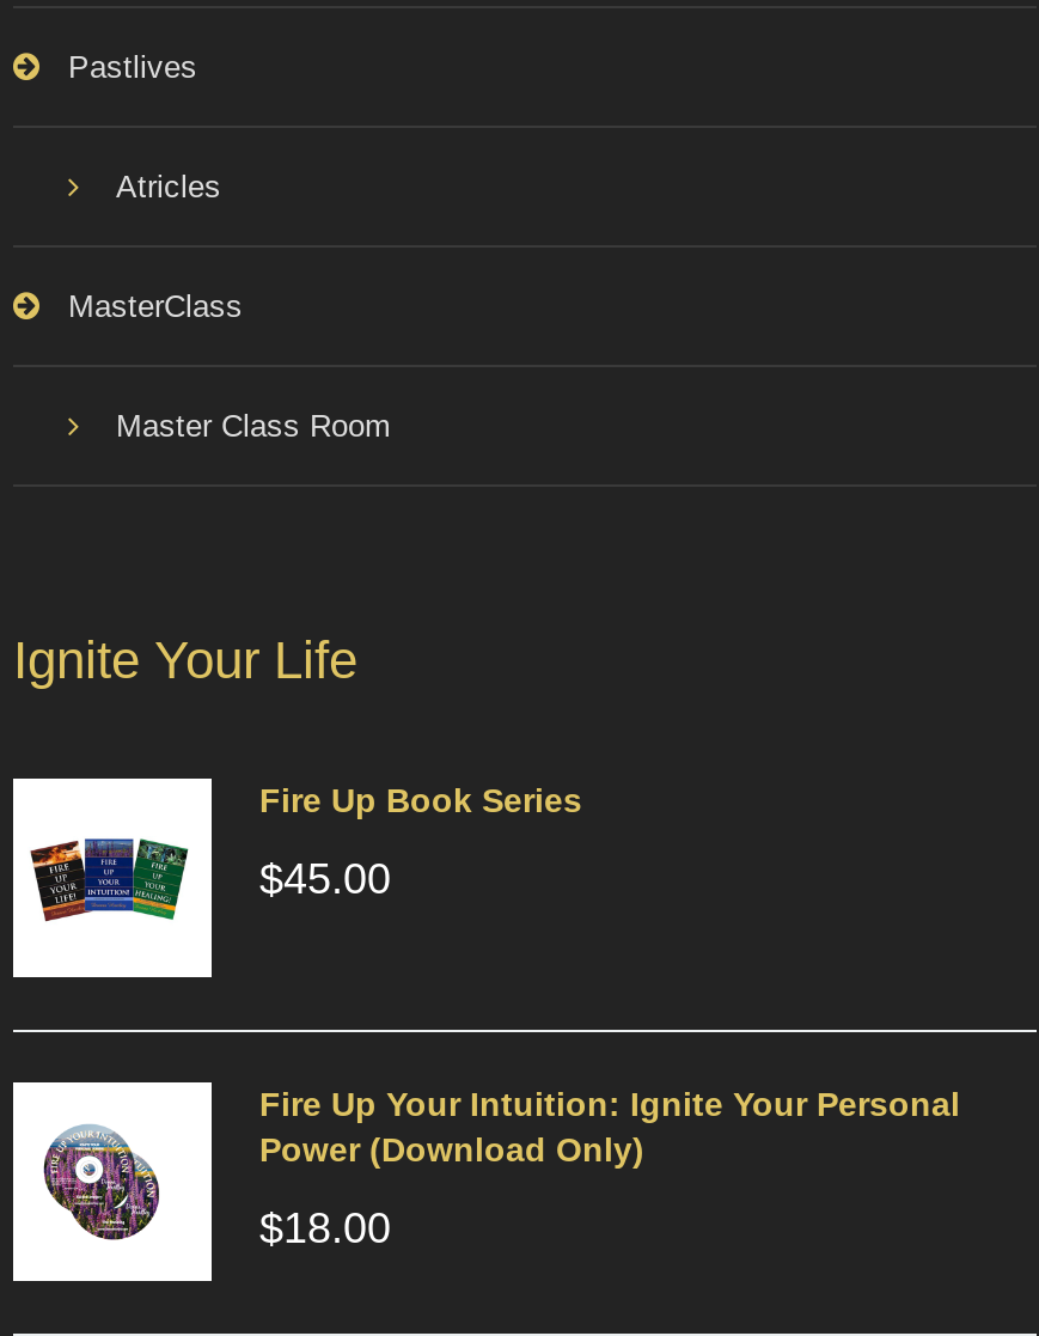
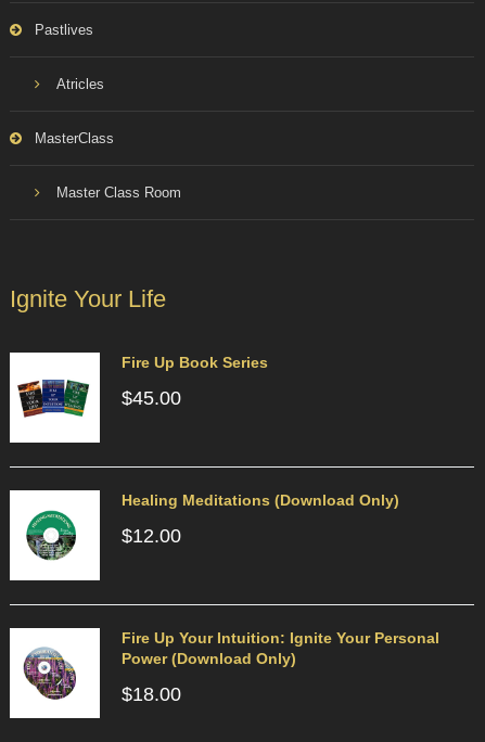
none -> [24,510,77,561] [image]
none -> [122,491,399,547] Healing Meditations (Download Only) | $12.00

